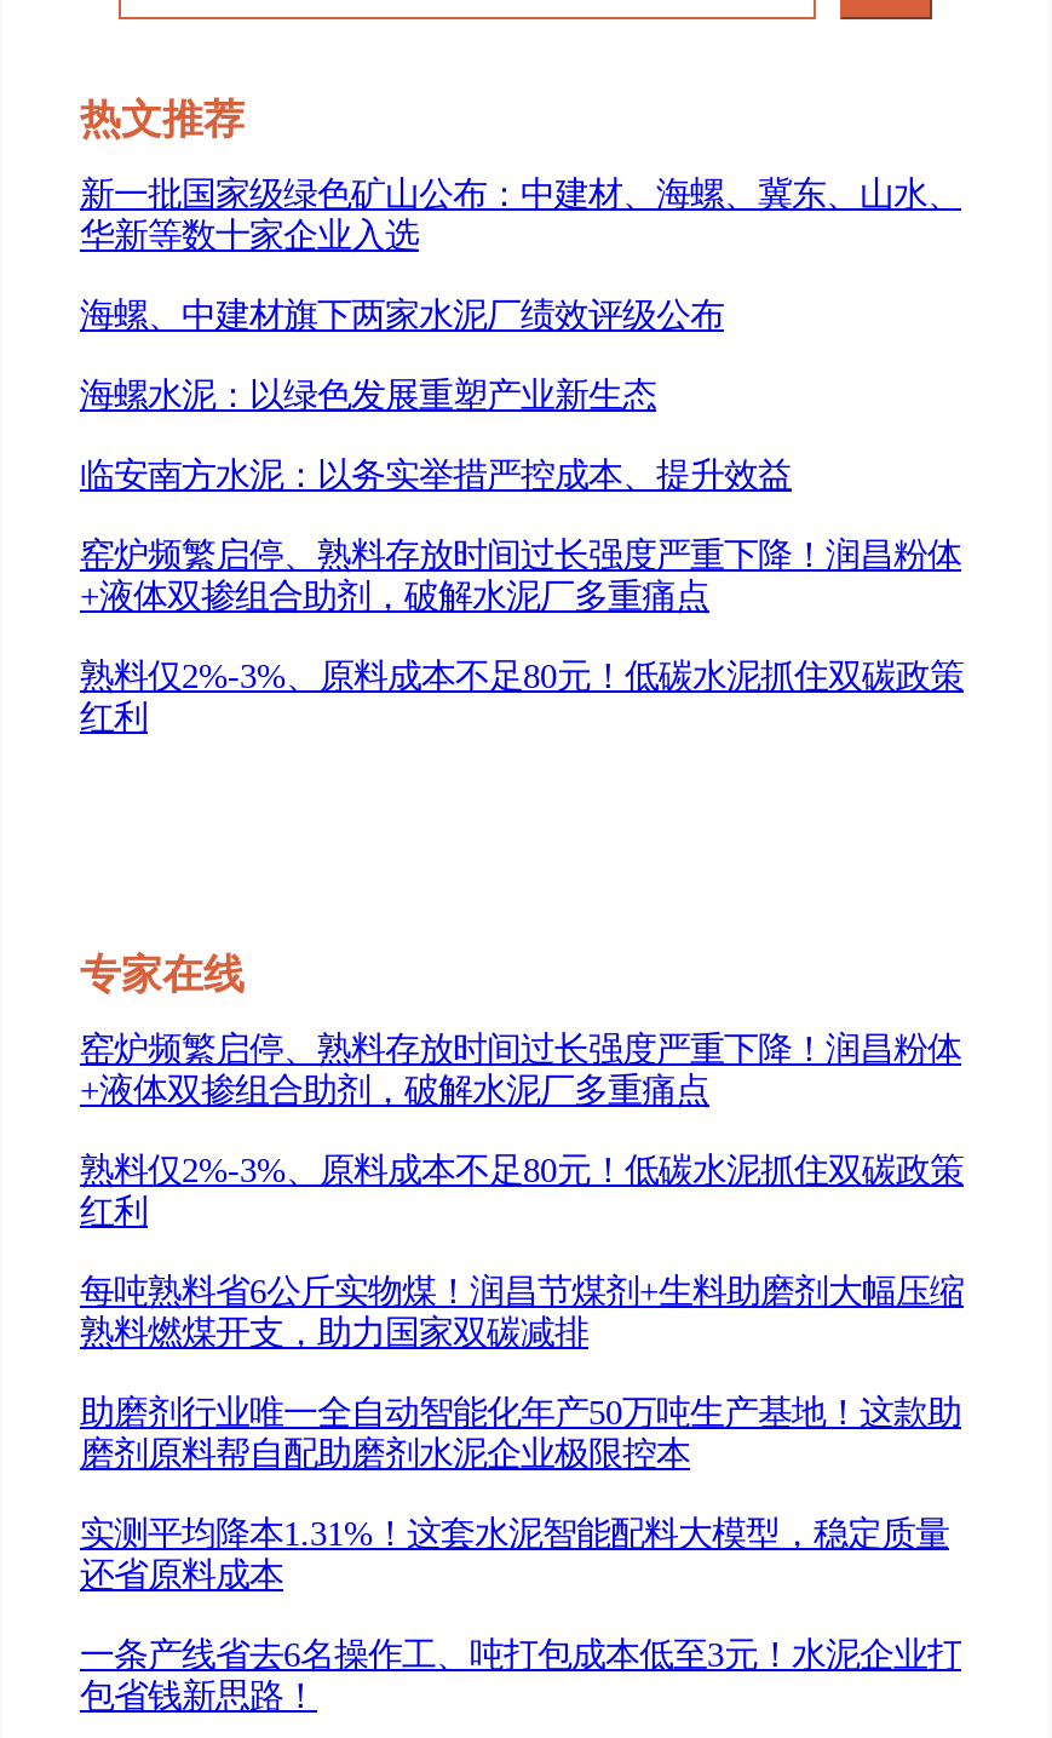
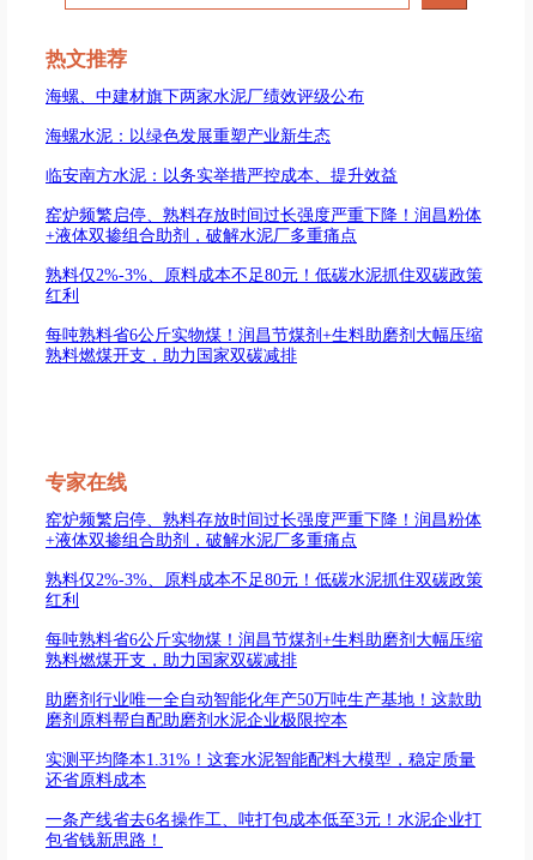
[80,175,961,255] 新一批国家级绿色矿山公布：中建材、海螺、冀东、山水、 | 华新等数十家企业入选 -> none
moved [80,296,964,737] -> [46,87,483,305]: 海螺、中建材旗下两家水泥厂绩效评级公布 | 海螺水泥：以绿色发展重塑产业新生态 | 临安南方水泥：以务实举措严控成本、提升效益 | 窑炉频繁启停、熟料存放时间过长强度严重下降！润昌粉体 | +液体双掺组合助剂，破解水泥厂多重痛点 | 熟料仅2%-3%、原料成本不足80元！低碳水泥抓住双碳政策 | 红利
none -> [46,326,483,365] 每吨熟料省6公斤实物煤！润昌节煤剂+生料助磨剂大幅压缩 | 熟料燃煤开支，助力国家双碳减排

